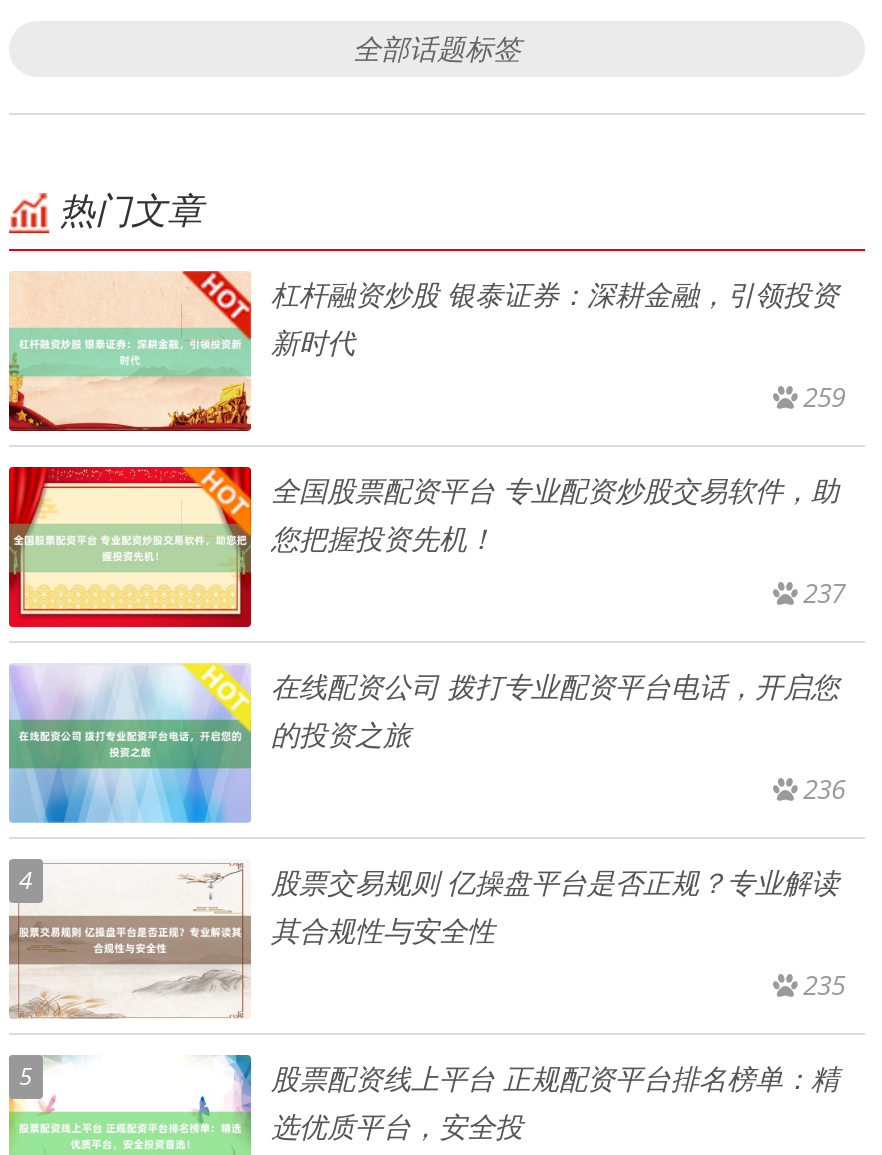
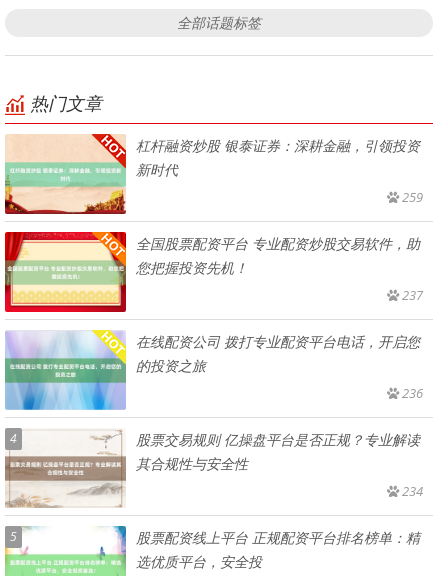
[803,967,845,1003] 235 -> [402,482,423,500] 234

